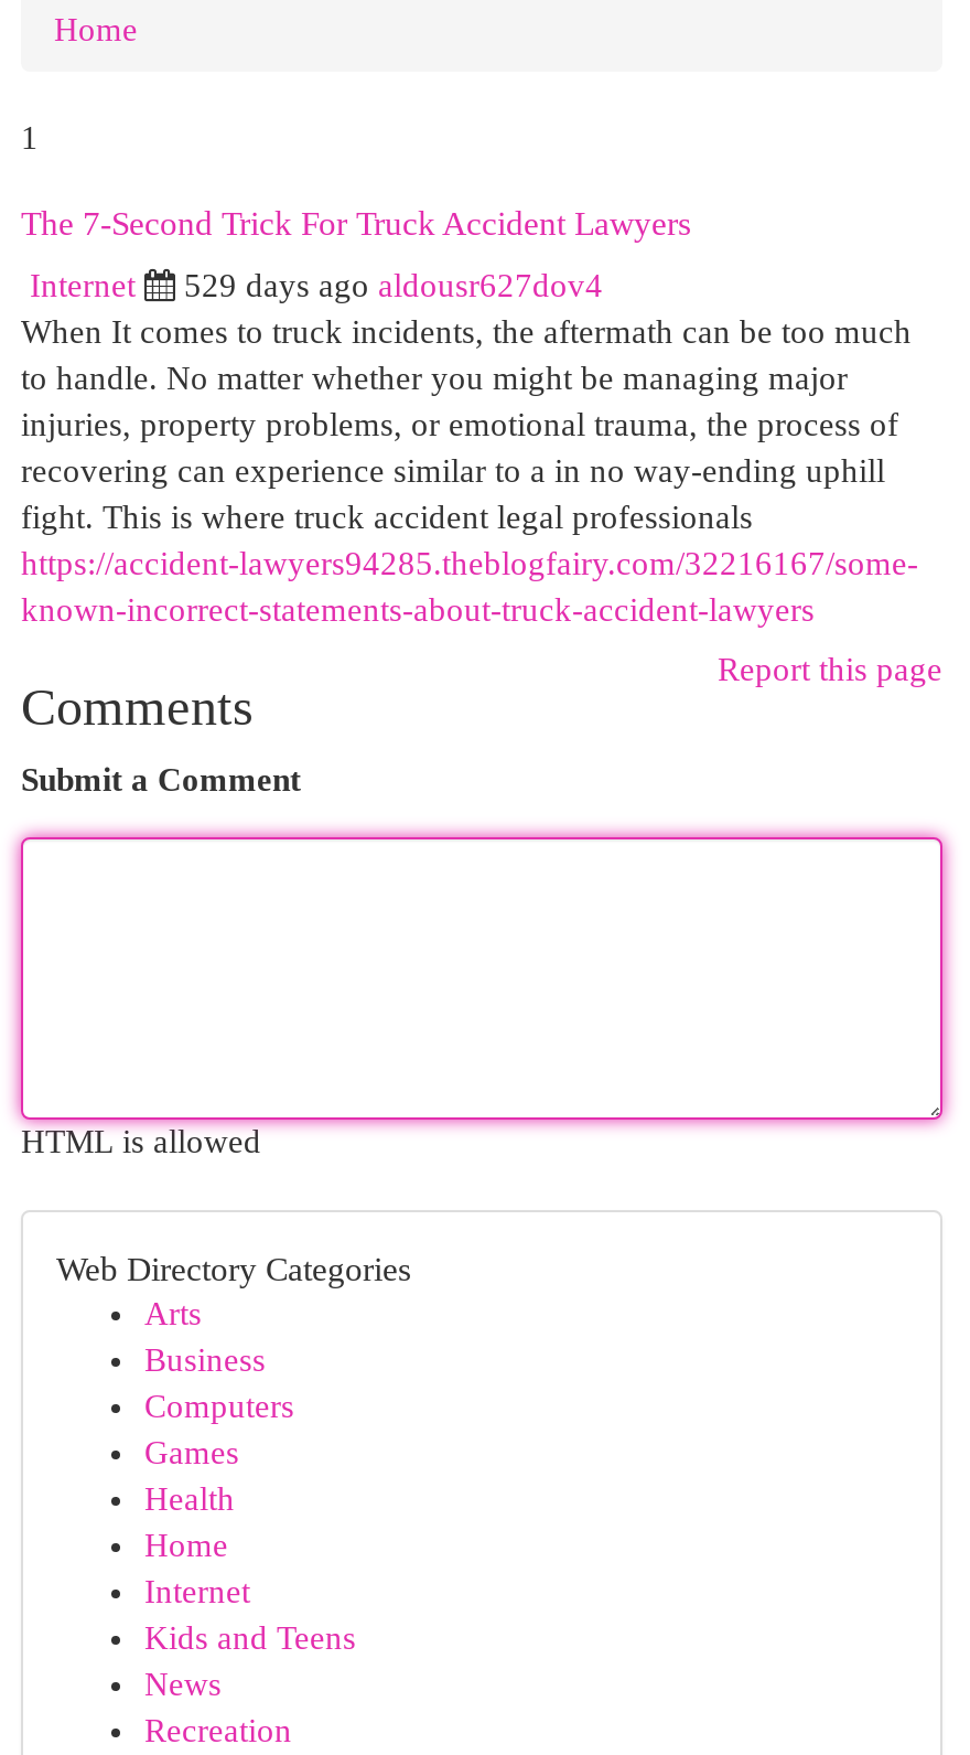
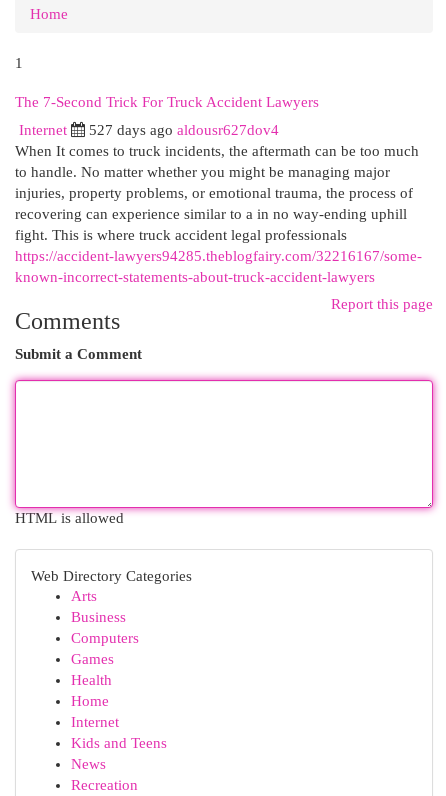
[184,268,603,303] 529 days ago aldousr627dov4 -> [89,122,279,138] 527 days ago aldousr627dov4

